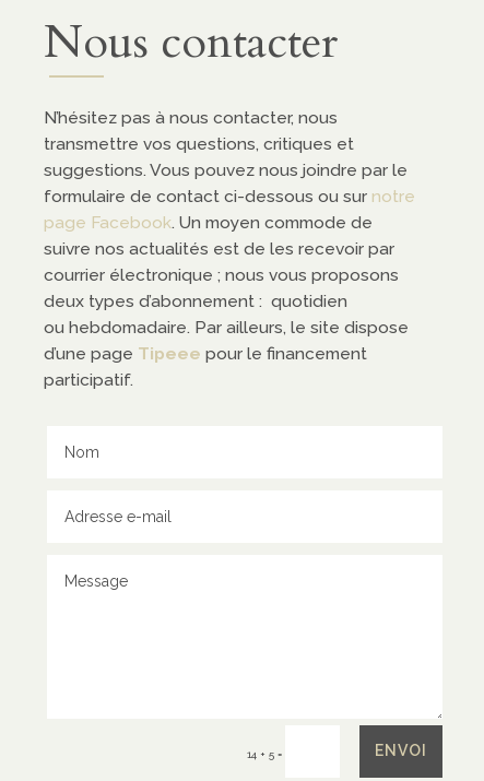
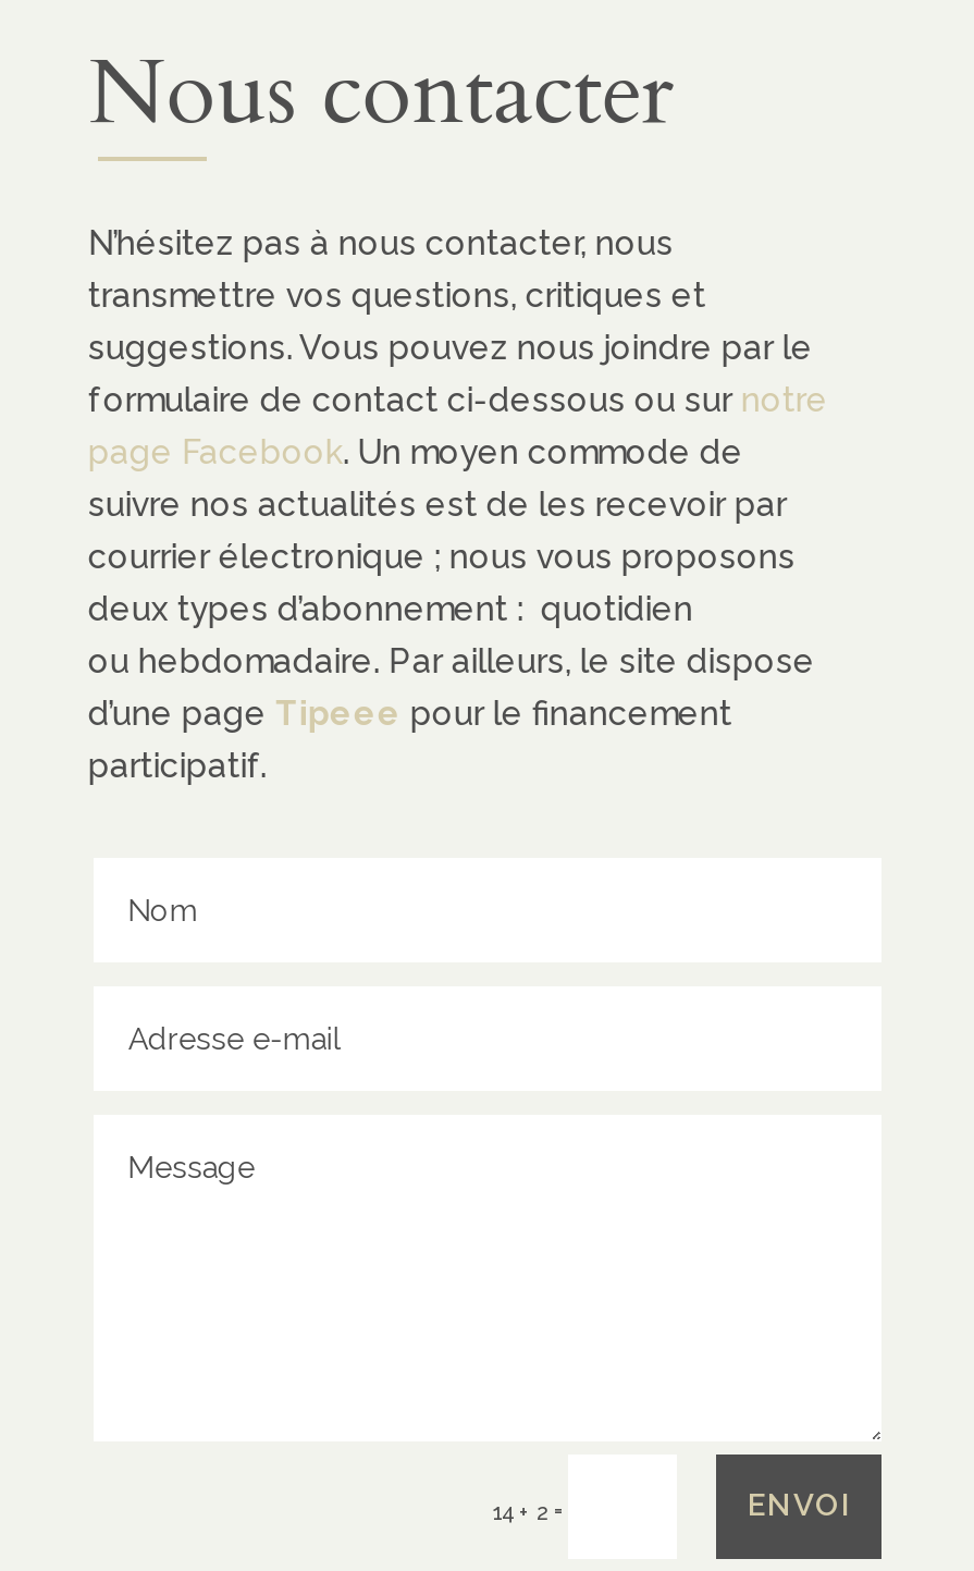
[247,747,286,760] 14 + 5 = -> [493,1497,569,1523] 14 + 2 =

